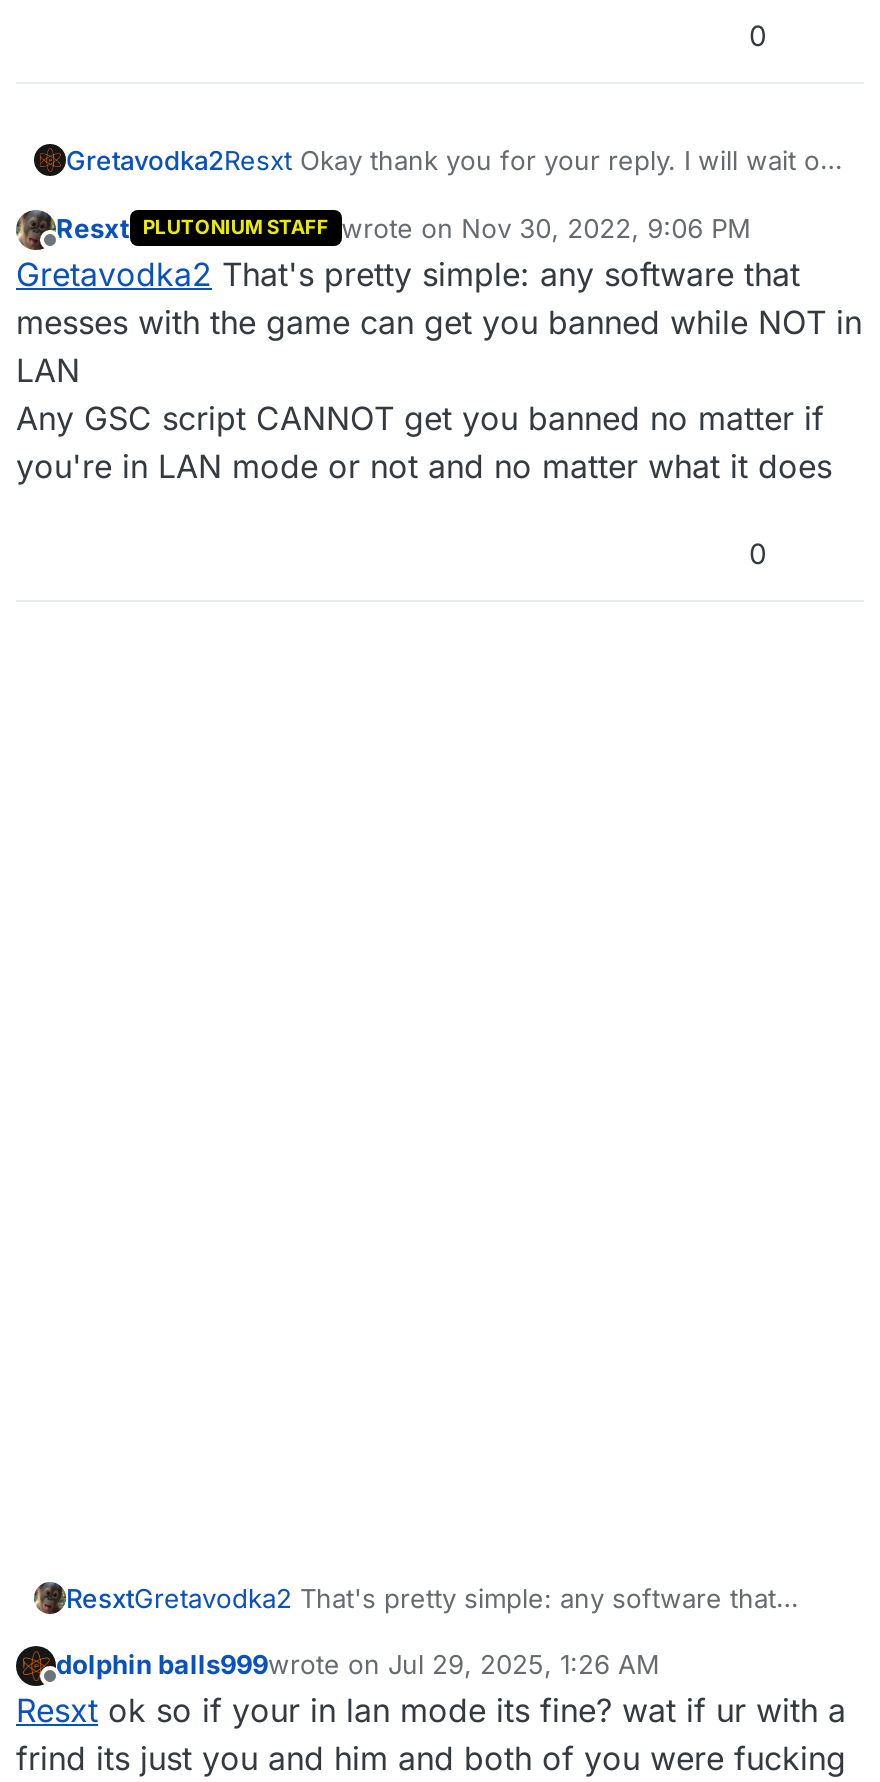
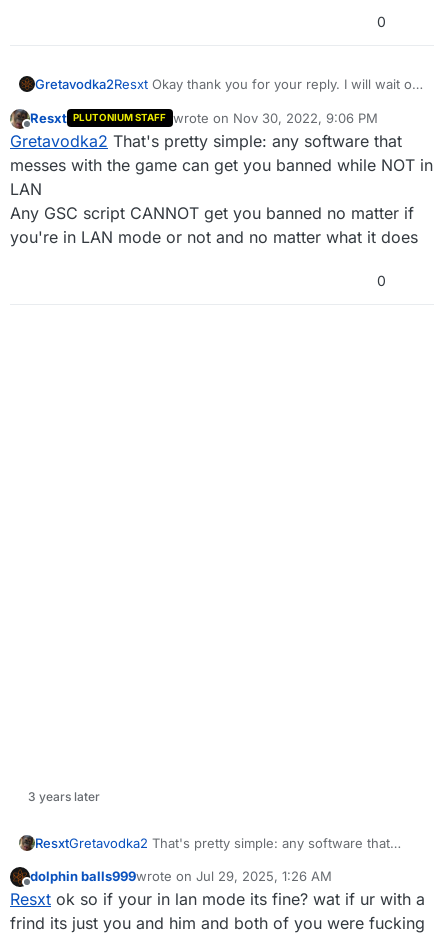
none -> [27,789,99,804] 3 years later

